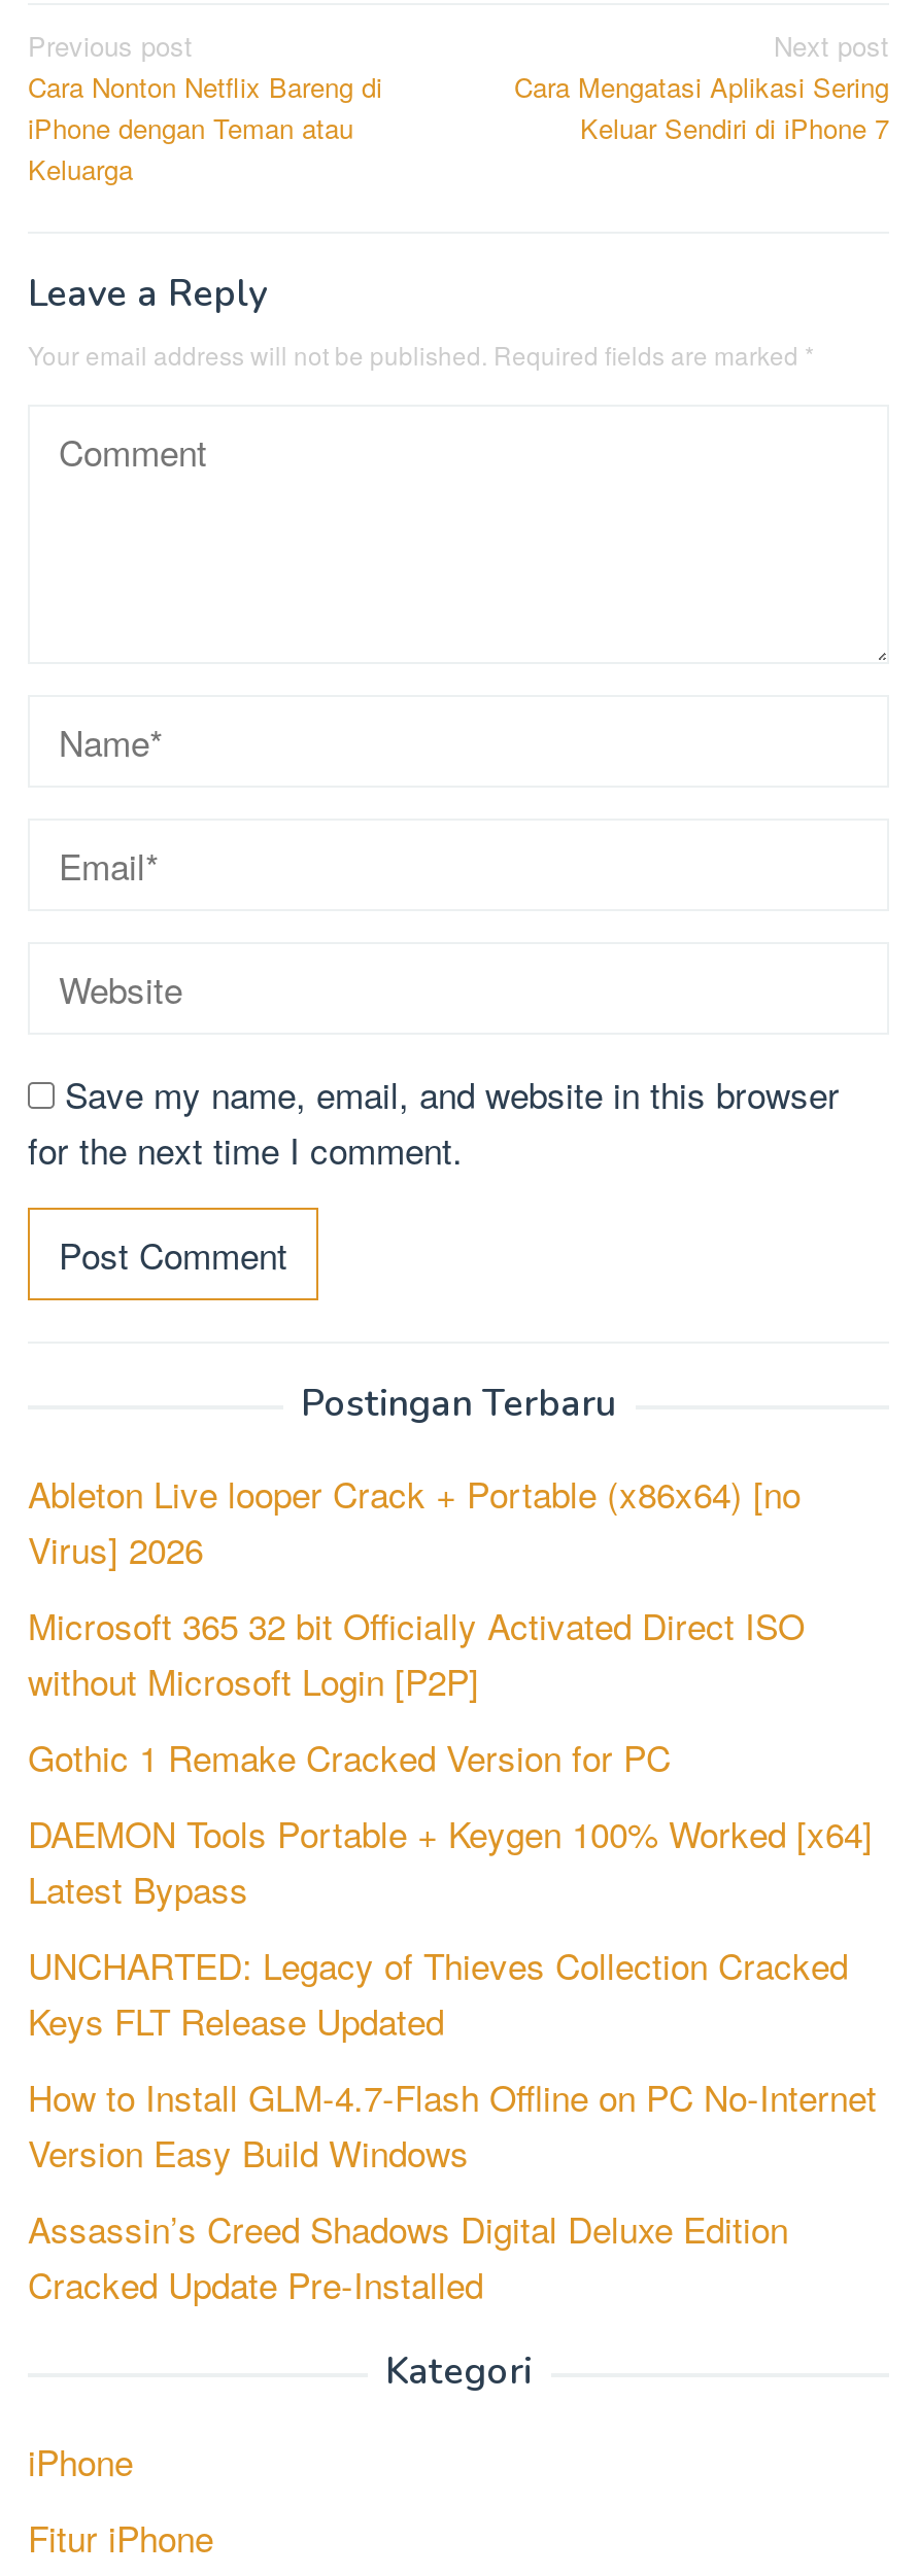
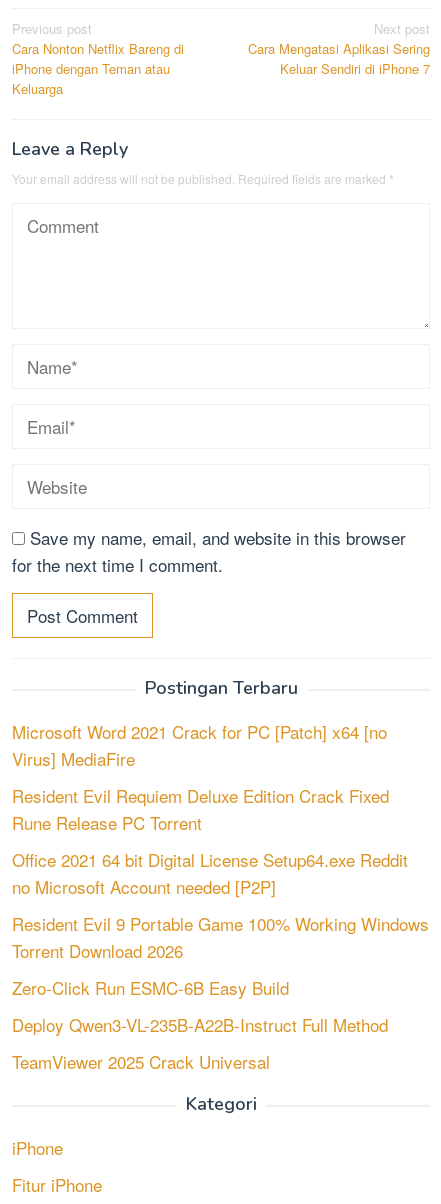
[28,1468,801,1575] Ableton Live looper Crack + Portable (x86x64) [no | Virus] 2026 -> [12,719,387,771] Microsoft Word 2021 Crack for PC [Patch] x64 [no | Virus] MediaFire
[28,1600,805,1707] Microsoft 365 32 bit Officially Activated Direct ISO | without Microsoft Login [P2P] -> [12,783,389,835] Resident Evil Requiem Deluxe Edition Crack Fixed | Rune Release PC Torrent
[28,1731,671,1783] Gothic 1 Remake Cracked Version for PC -> [12,847,408,899] Office 2021 64 bit Digital License Setup64.exe Reddit | no Microsoft Account needed [P2P]
[28,1808,873,1915] DAEMON Tools Portable + Keygen 100% Worked [x64] | Latest Bypass -> [12,911,429,963] Resident Evil 9 Portable Game 100% Working Windows | Torrent Download 2026
[28,1939,848,2046] UNCHARTED: Legacy of Thieves Collection Cracked | Keys FLT Release Updated -> [12,975,289,1000] Zero-Click Run ESMC-6B Easy Build
[28,2071,877,2178] How to Install GLM-4.7-Flash Offline on PC No-Internet | Version Easy Build Windows -> [12,1012,388,1037] Deploy Qwen3-VL-235B-A22B-Instruct Full Method
[28,2203,788,2310] Assassin’s Creed Shadows Digital Deluxe Edition | Cracked Update Pre-Installed -> [12,1049,270,1074] TeamViewer 2025 Crack Universal

